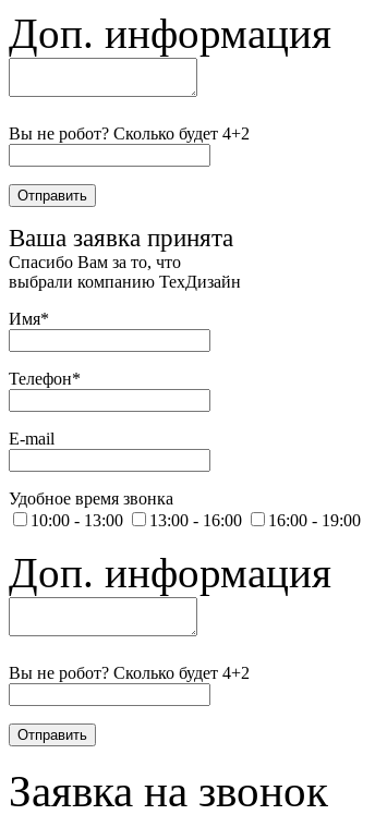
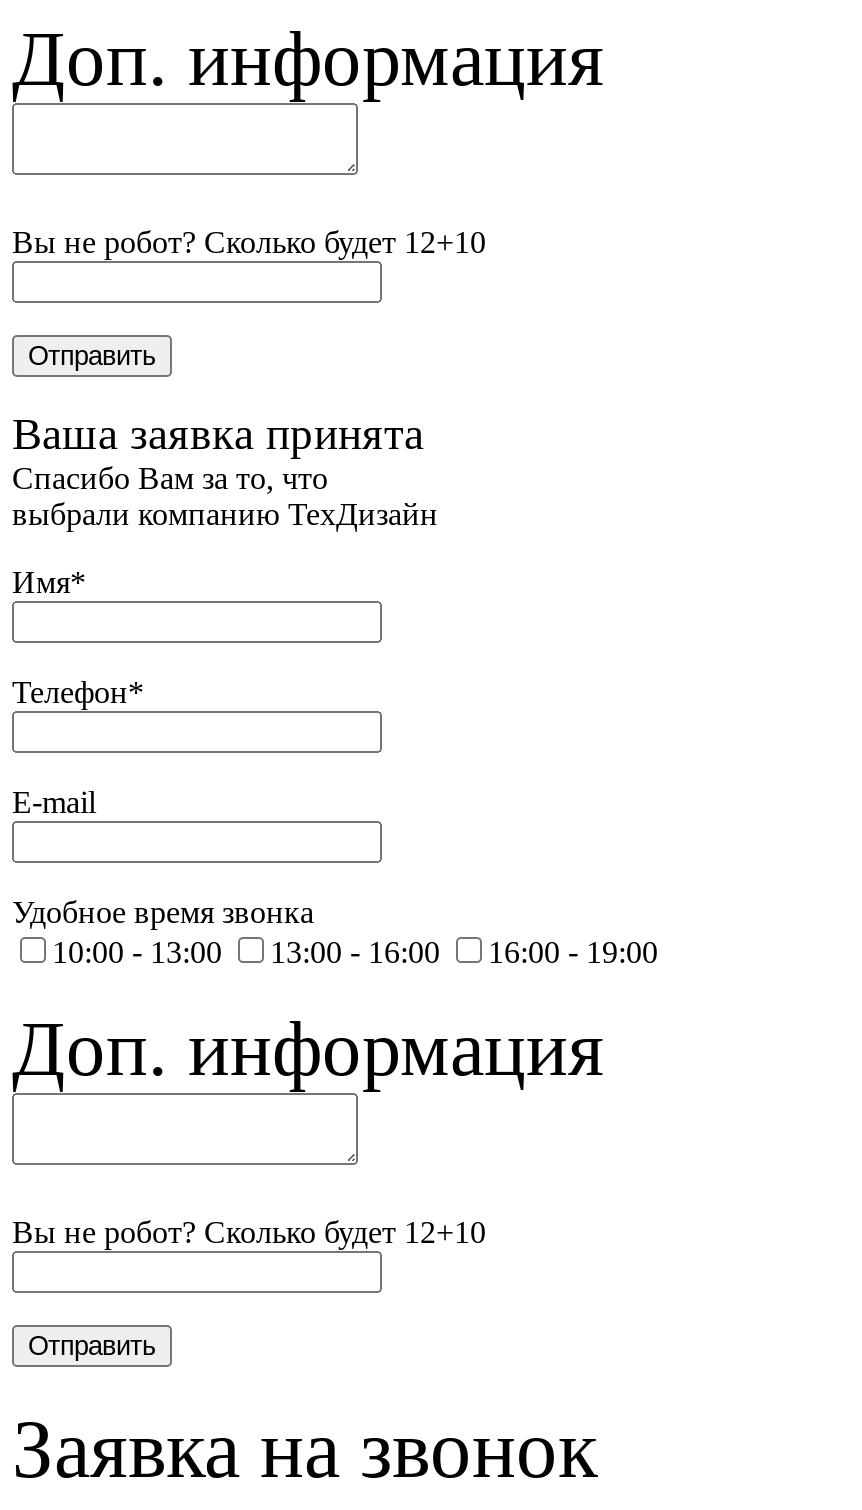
[9,124,250,143] Вы не робот? Сколько будет 4+2 -> [12,225,486,259] Вы не робот? Сколько будет 12+10
[9,663,250,682] Вы не робот? Сколько будет 4+2 -> [12,1215,486,1249] Вы не робот? Сколько будет 12+10

